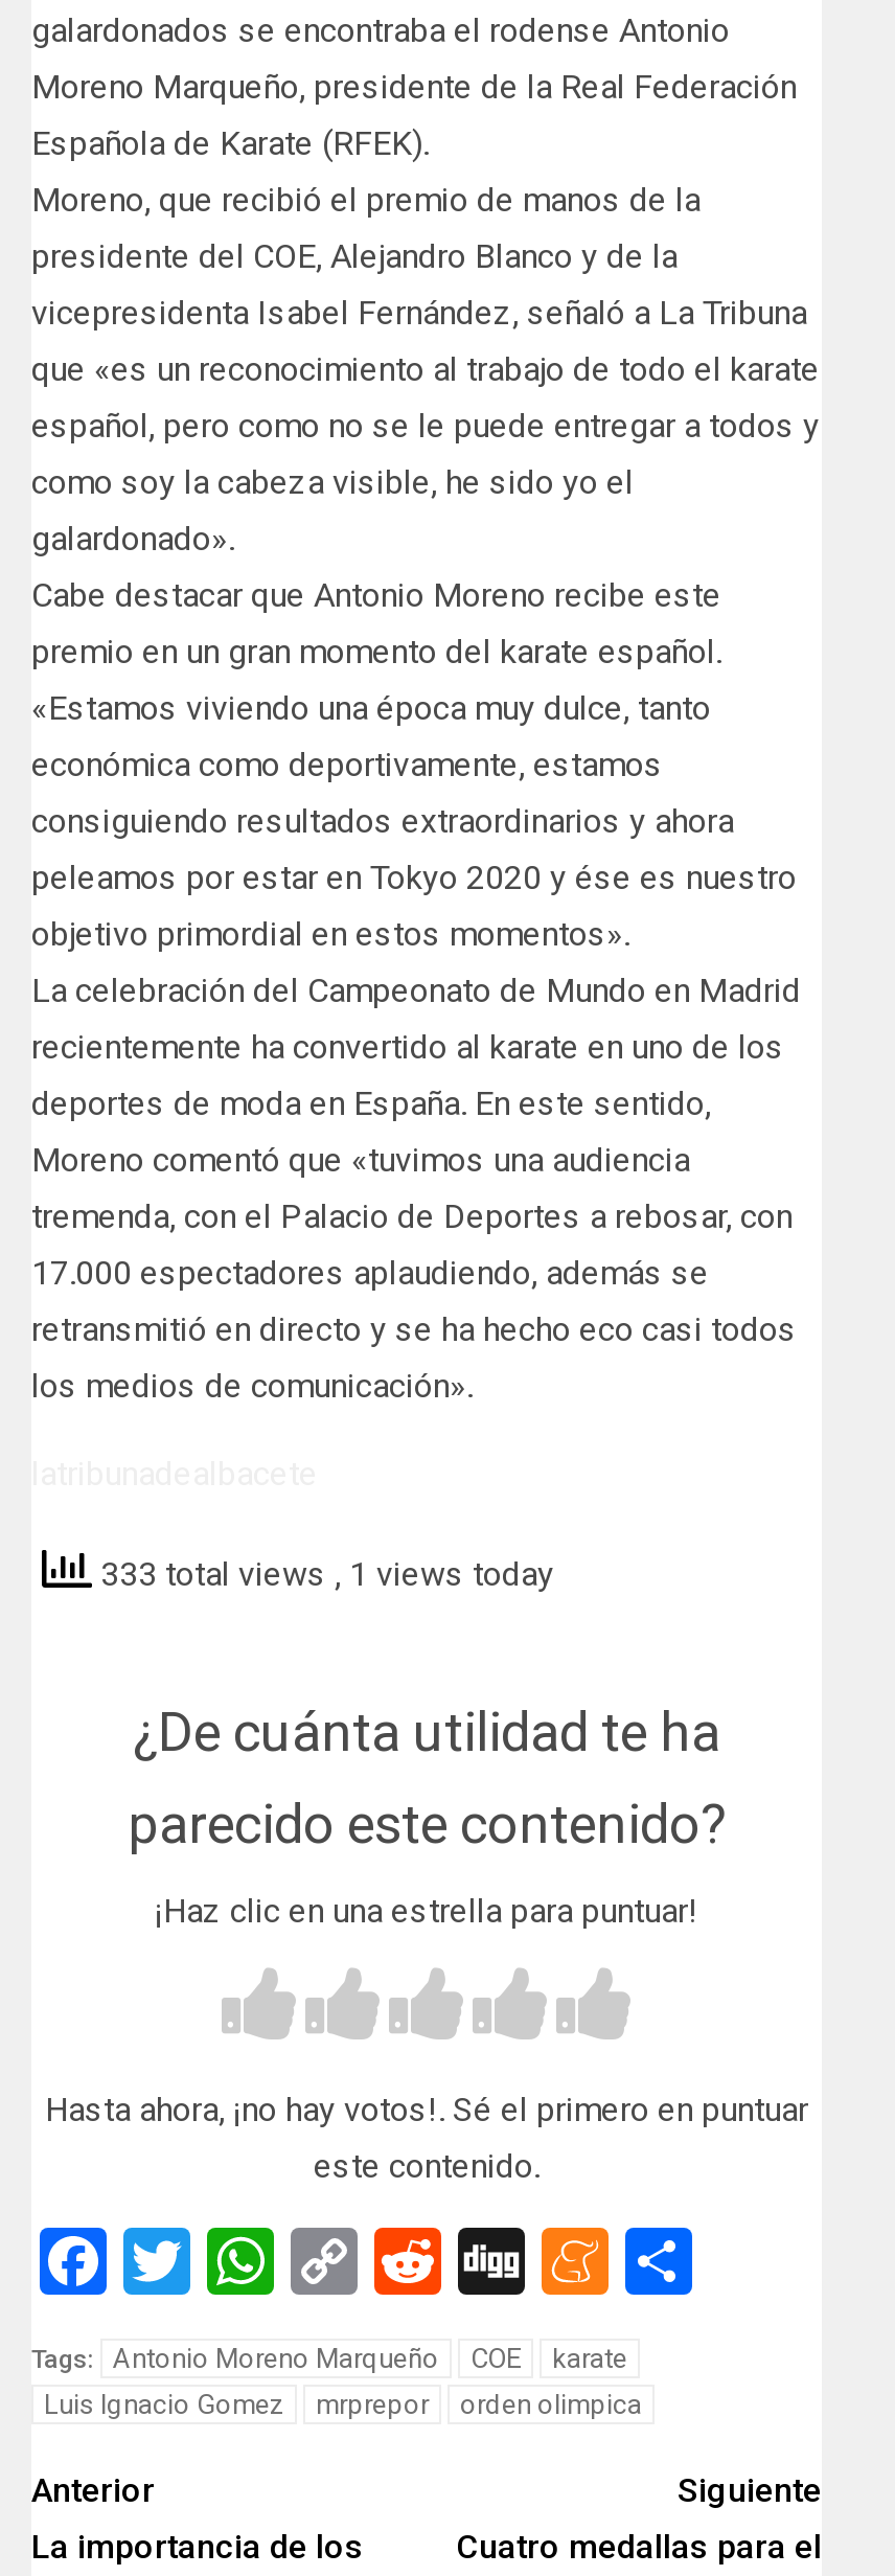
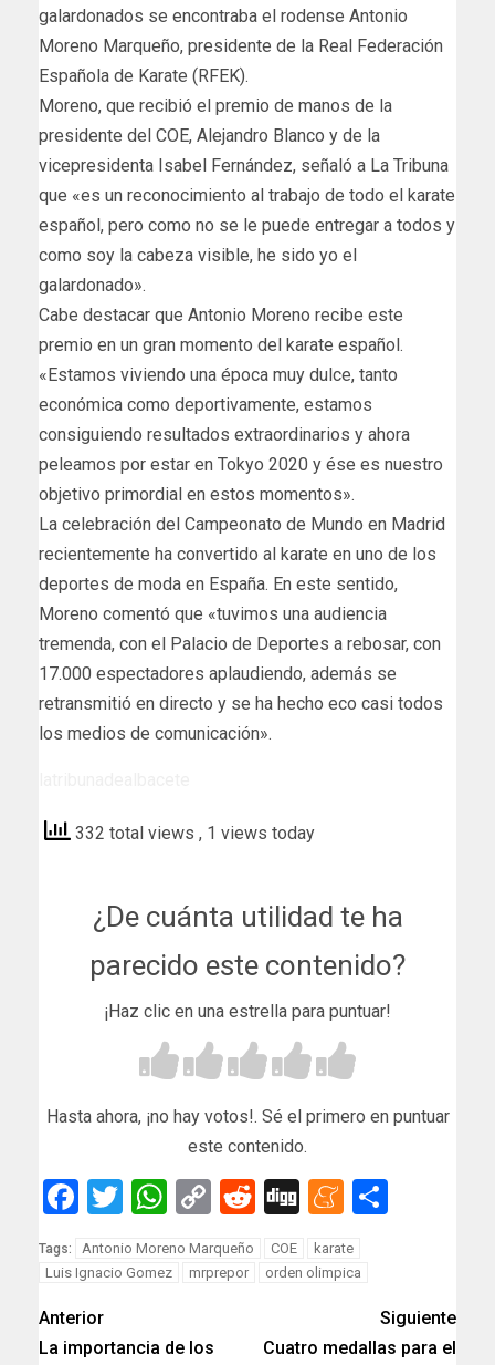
[92,1554,554,1594] 333 total views, 1 views today -> [71,822,315,843] 332 total views, 1 views today

